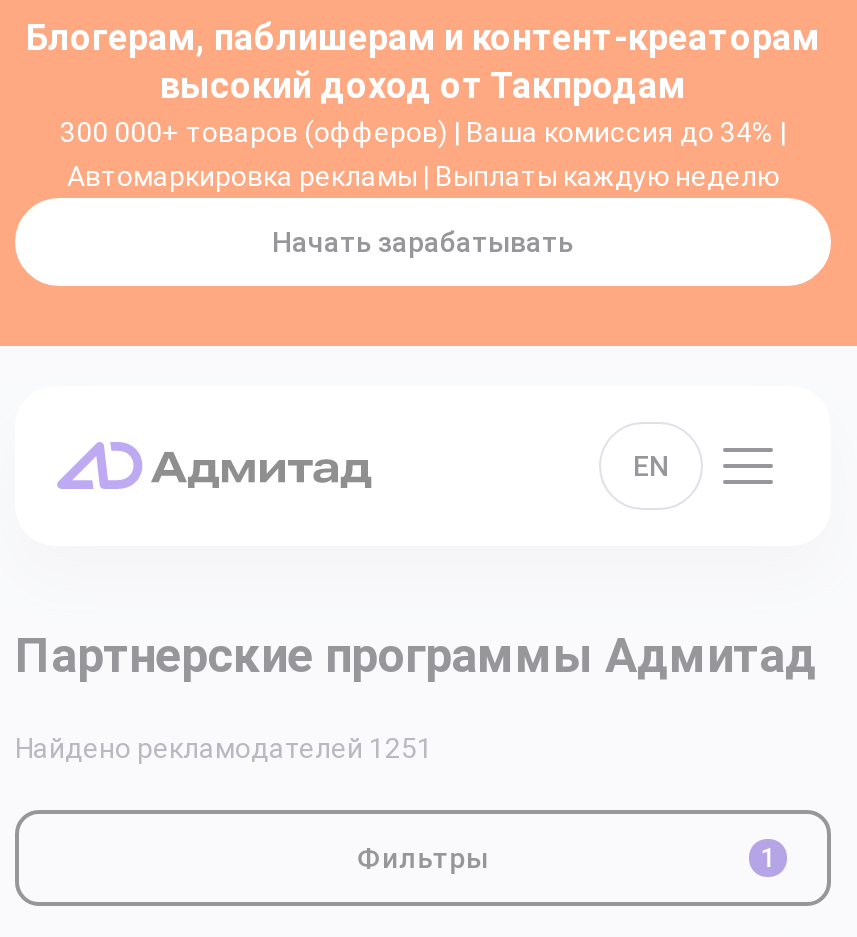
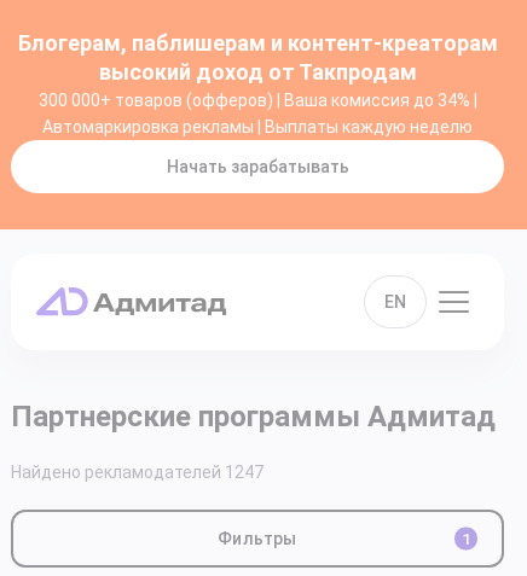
[15,732,433,764] Найдено рекламодателей 1251 -> [11,462,263,482] Найдено рекламодателей 1247

